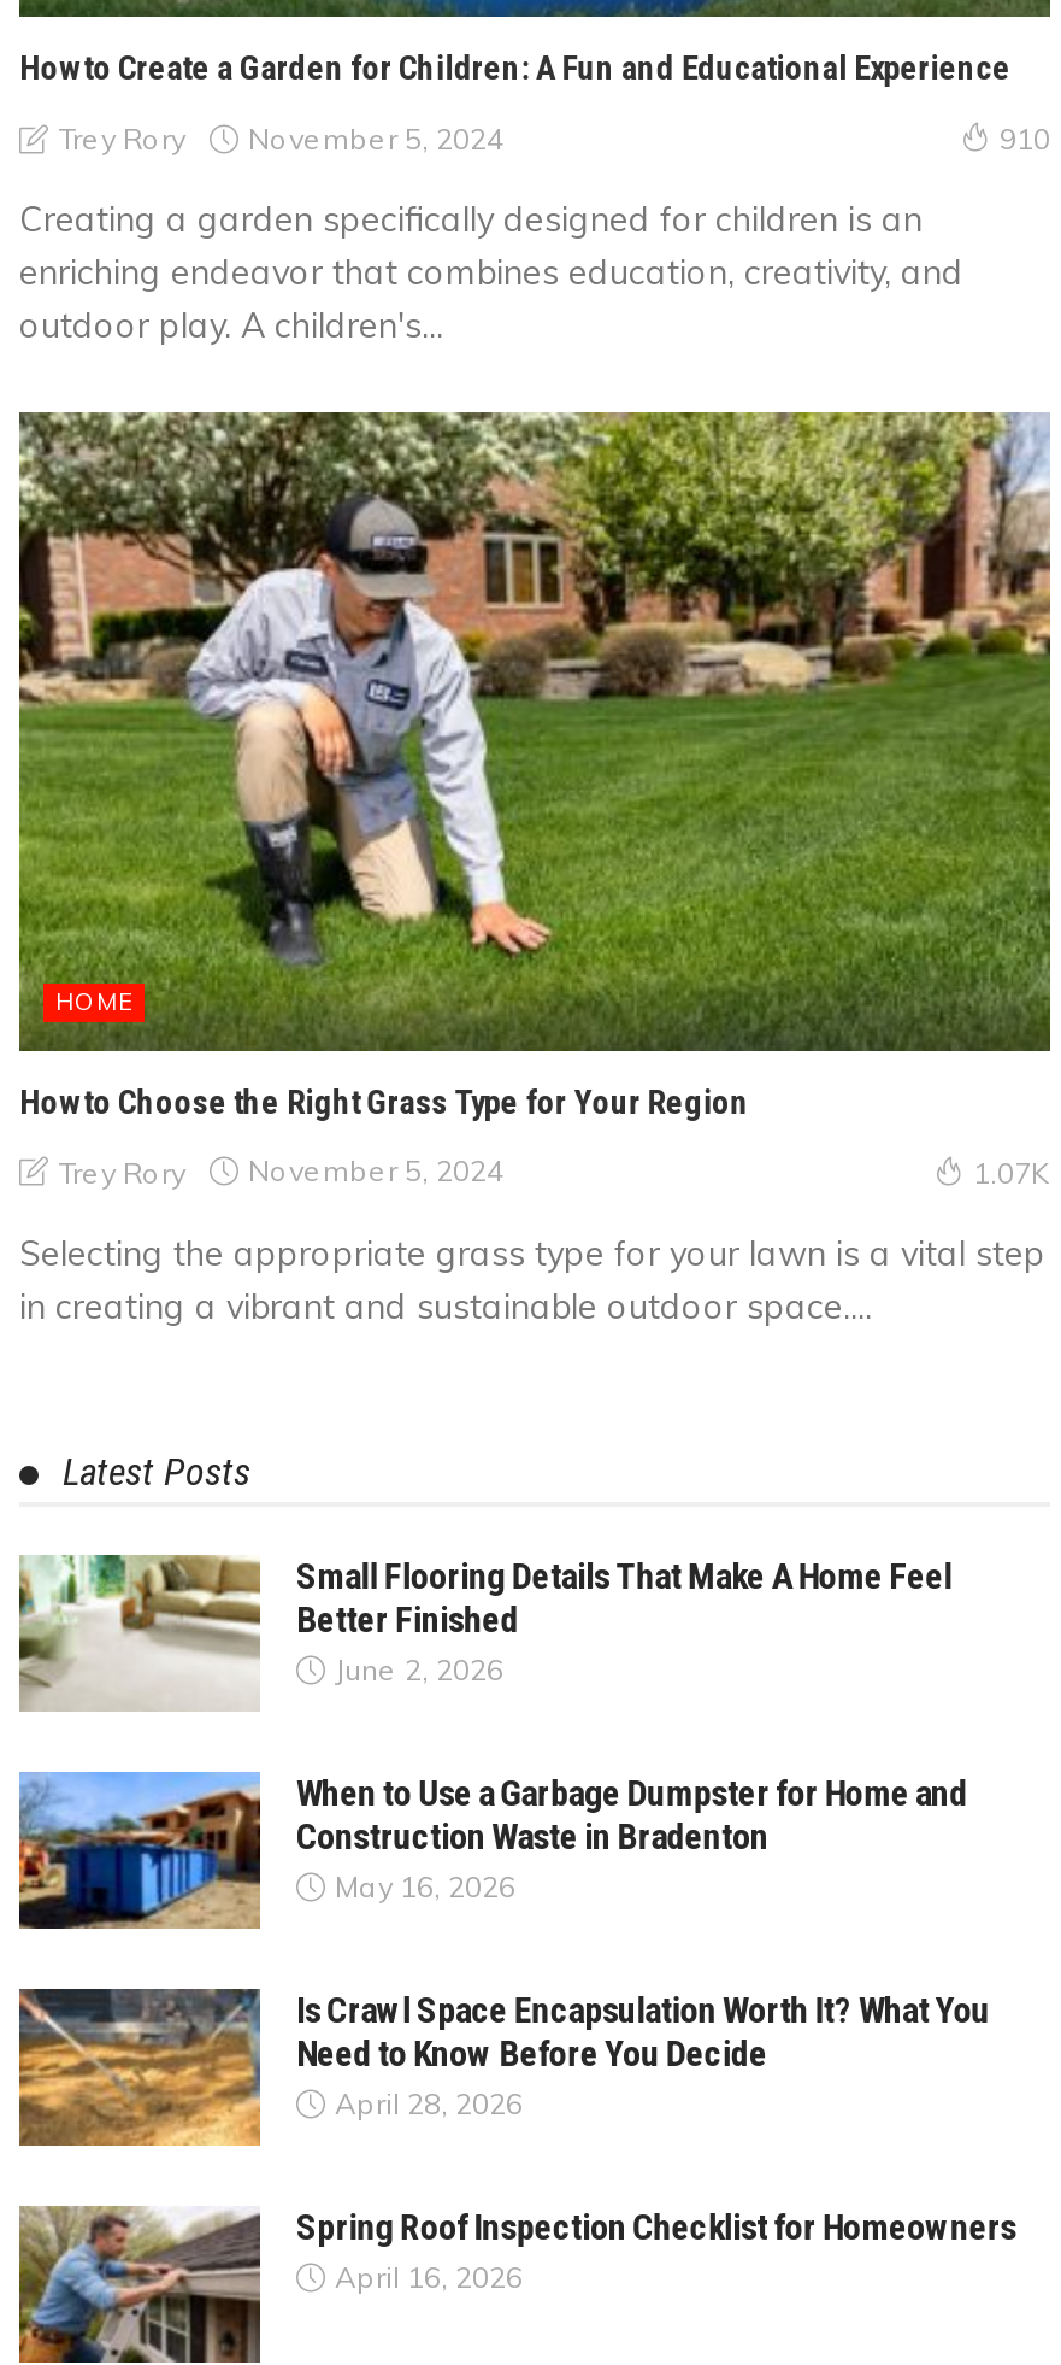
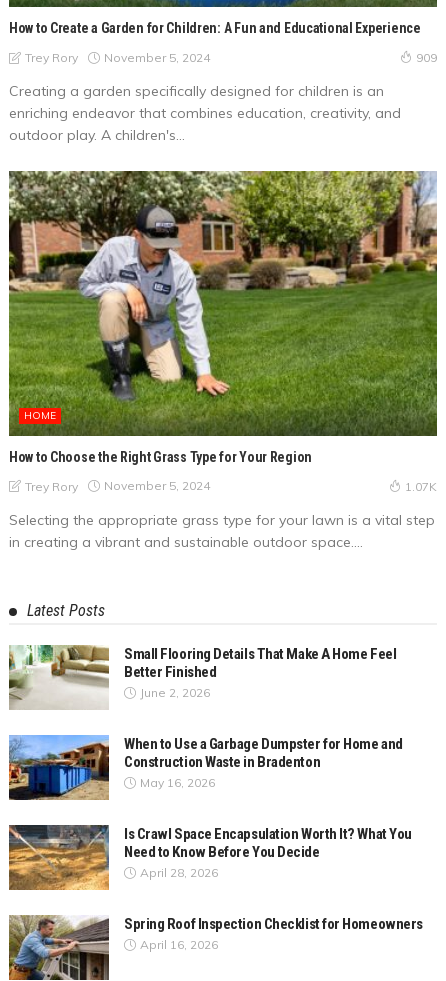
[1000,121,1050,157] 910 -> [416,50,437,65] 909

